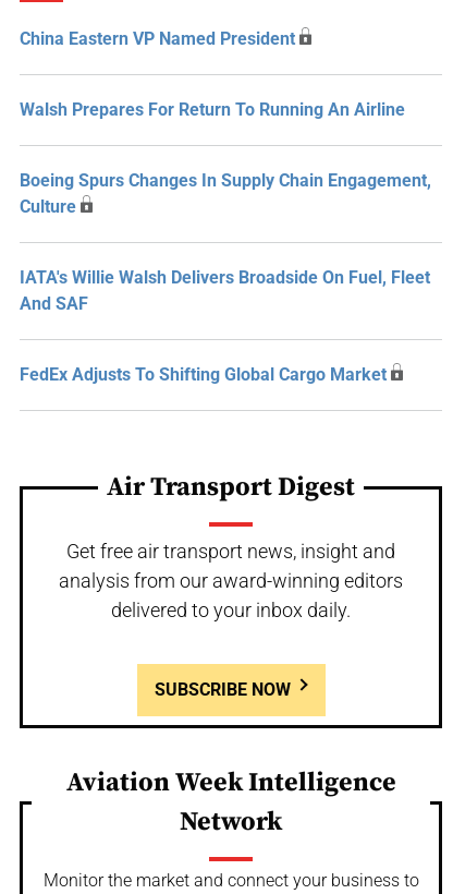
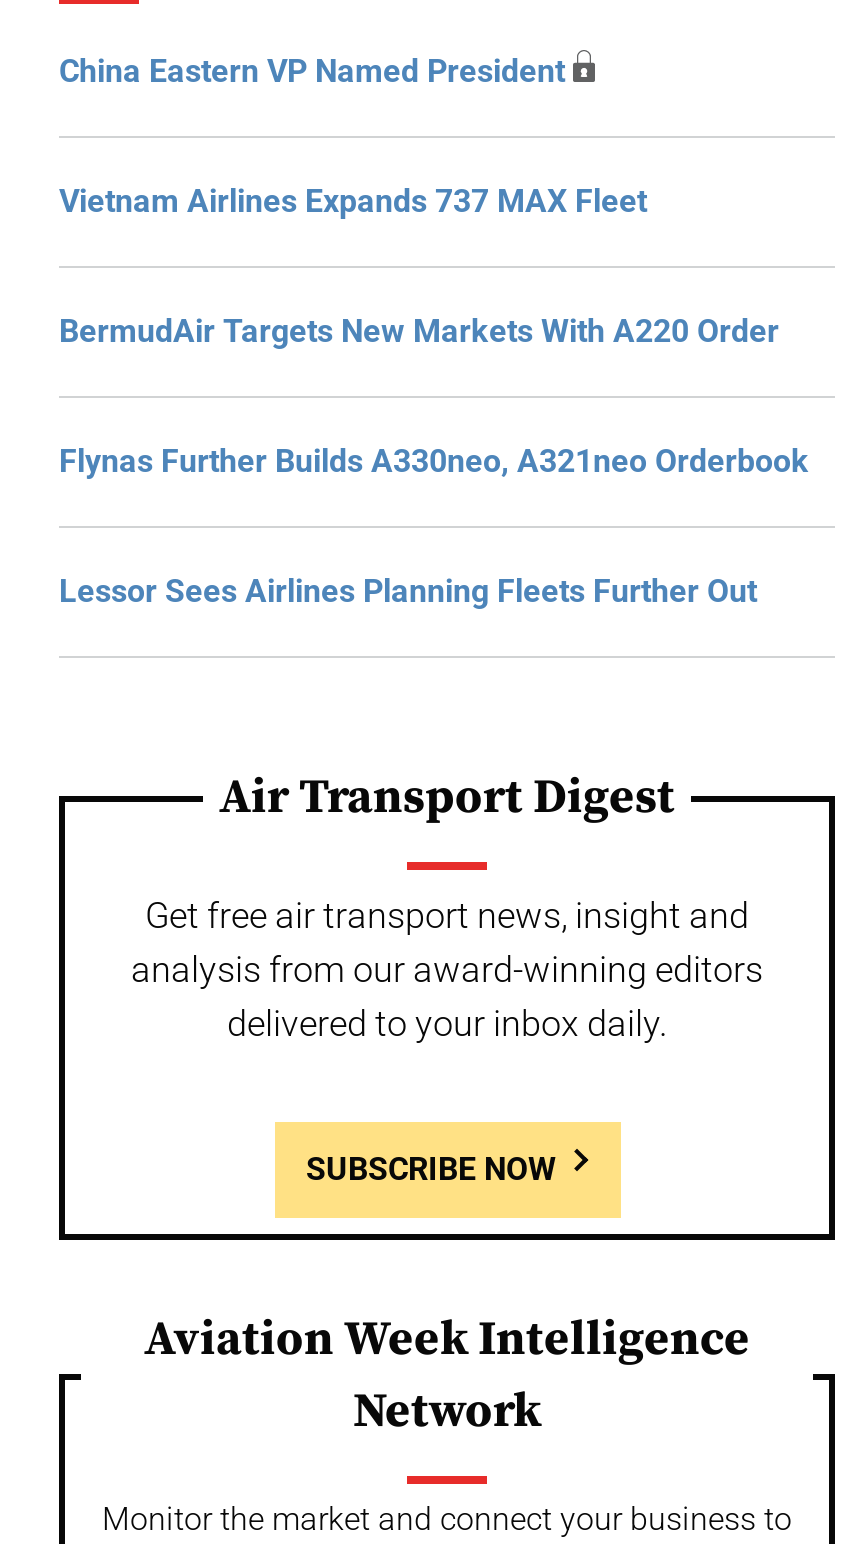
[20,99,405,120] Walsh Prepares For Return To Running An Airline -> [59,182,647,220] Vietnam Airlines Expands 737 MAX Fleet
[20,170,431,217] Boeing Spurs Changes In Supply Chain Engagement, | Culture -> [59,312,779,350] BermudAir Targets New Markets With A220 Order
[20,267,430,314] IATA's Willie Walsh Delivers Broadside On Fuel, Fleet | And SAF -> [59,442,809,480] Flynas Further Builds A330neo, A321neo Orderbook
[20,364,387,385] FedEx Adjusts To Shifting Global Cargo Market -> [59,572,757,610] Lessor Sees Airlines Planning Fleets Further Out

